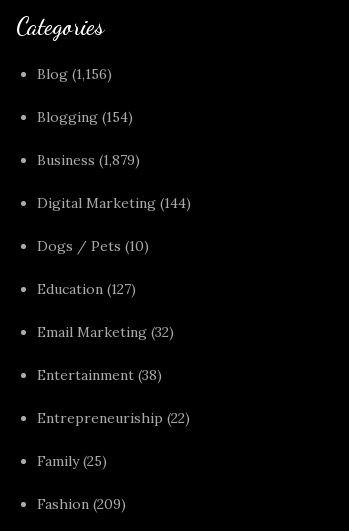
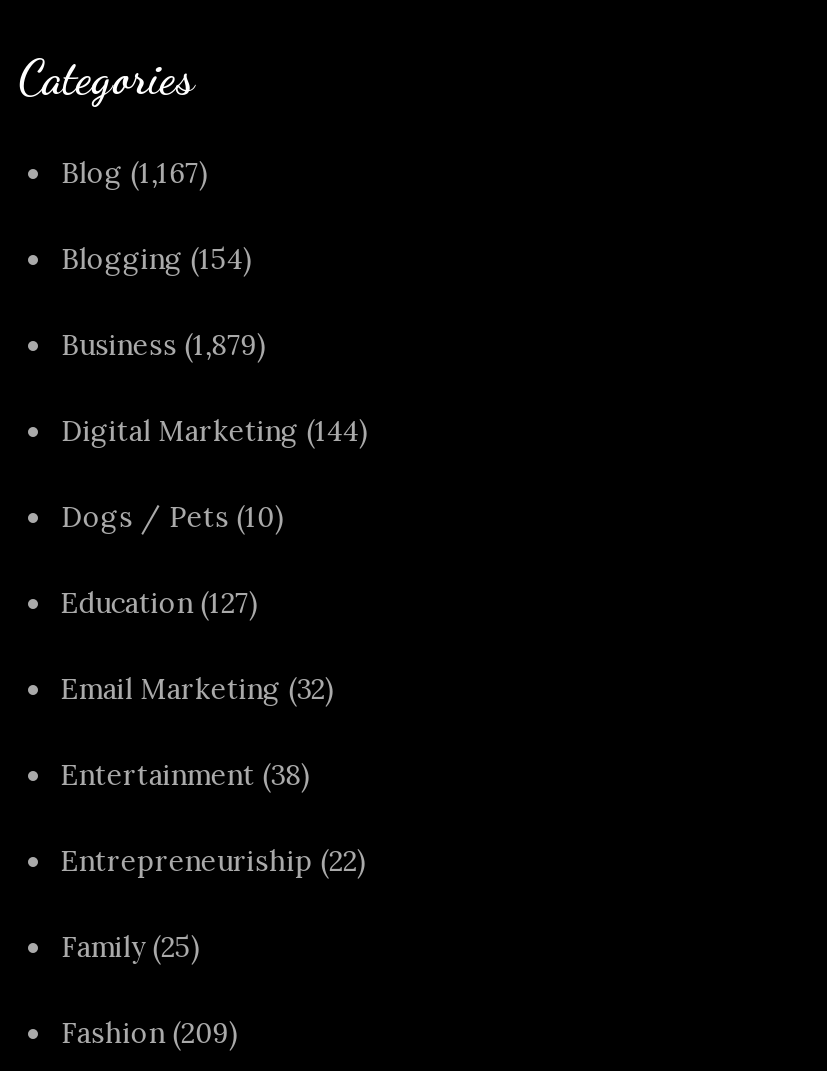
[37,65,112,83] Blog (1,156) -> [61,155,209,191] Blog (1,167)

